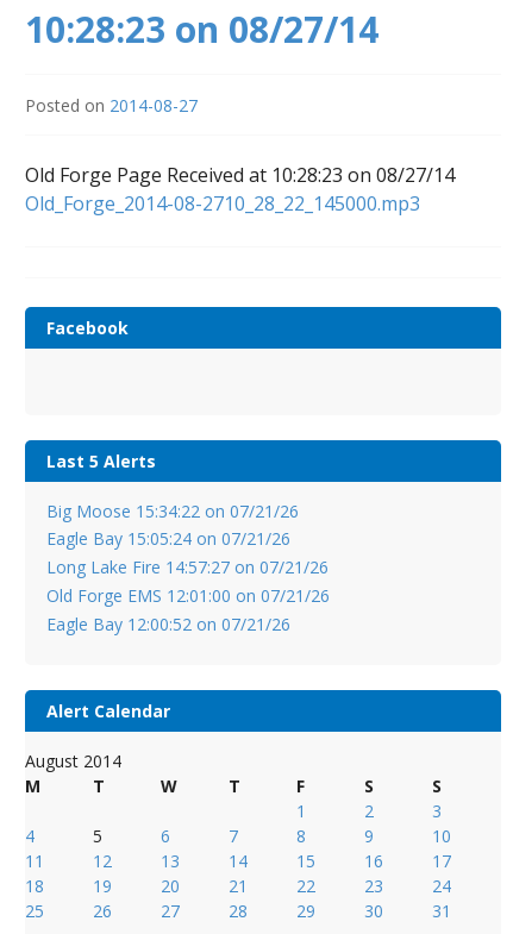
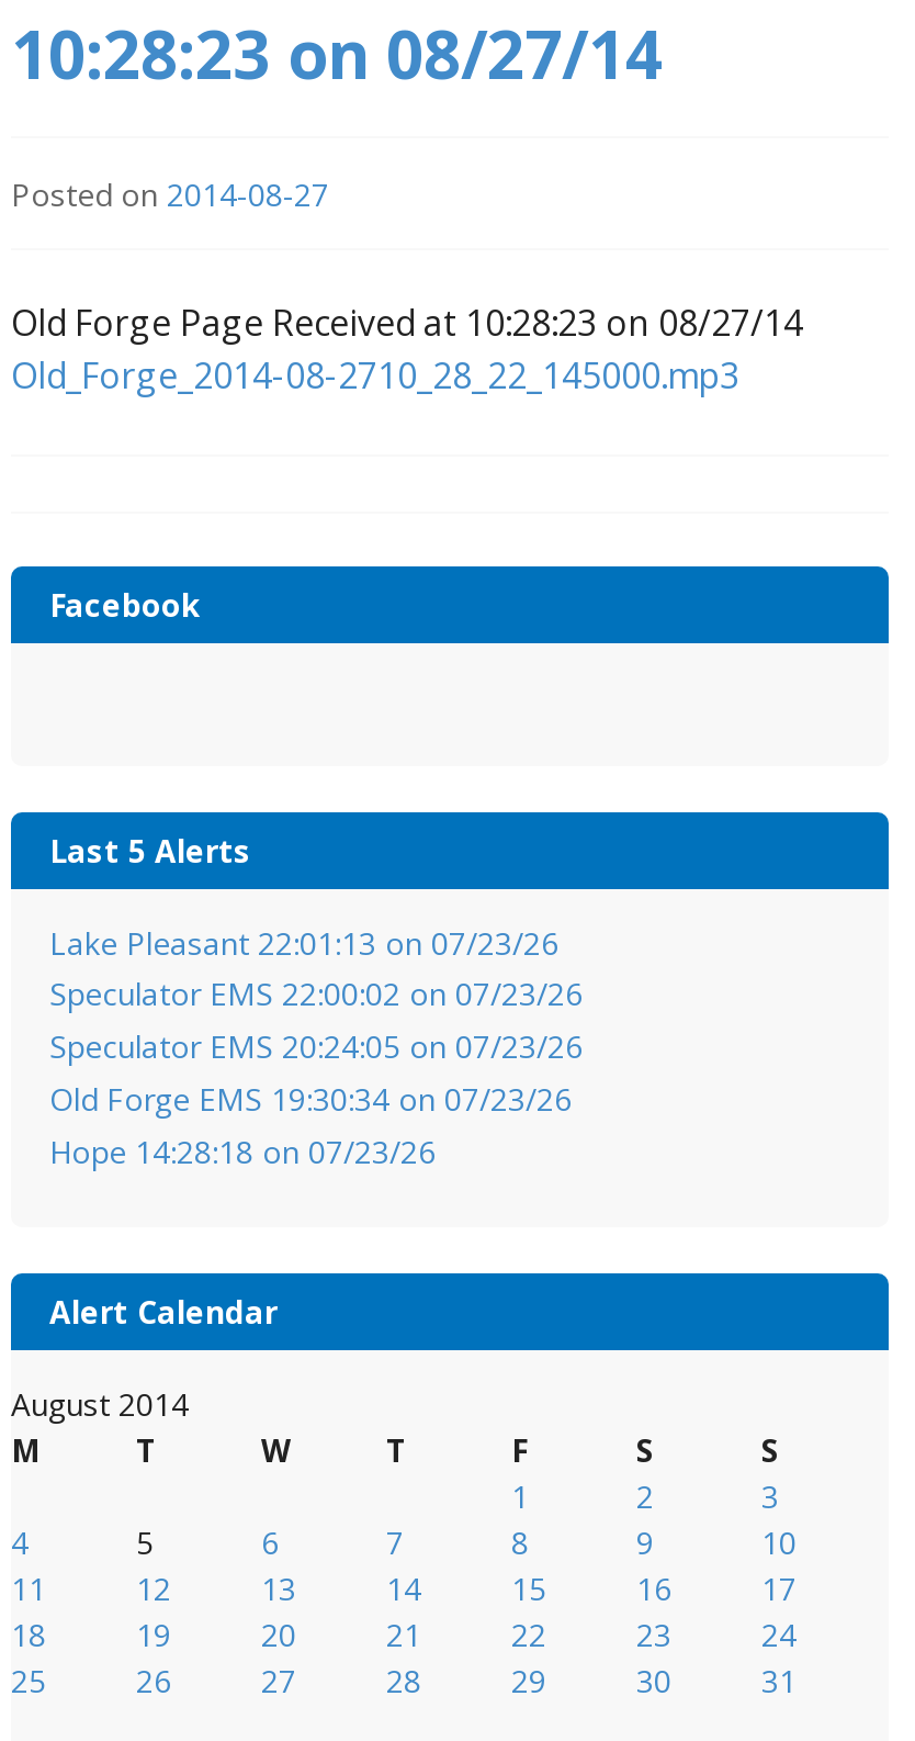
[46,499,329,635] Big Moose 15:34:22 on 07/21/26 | Eagle Bay 15:05:24 on 07/21/26 | Long Lake Fire 14:57:27 on 07/21/26 | Old Forge EMS 12:01:00 on 07/21/26 | Eagle Bay 12:00:52 on 07/21/26 -> [49,921,583,1172] Lake Pleasant 22:01:13 on 07/23/26 | Speculator EMS 22:00:02 on 07/23/26 | Speculator EMS 20:24:05 on 07/23/26 | Old Forge EMS 19:30:34 on 07/23/26 | Hope 14:28:18 on 07/23/26

